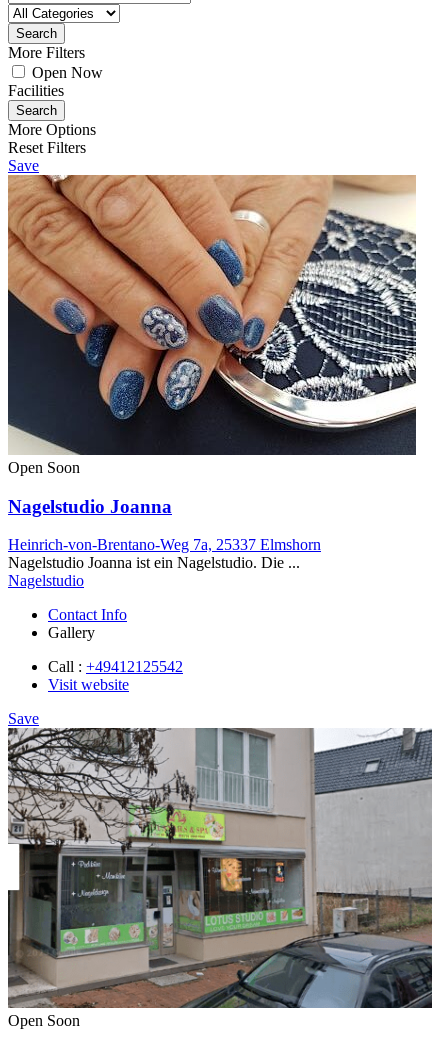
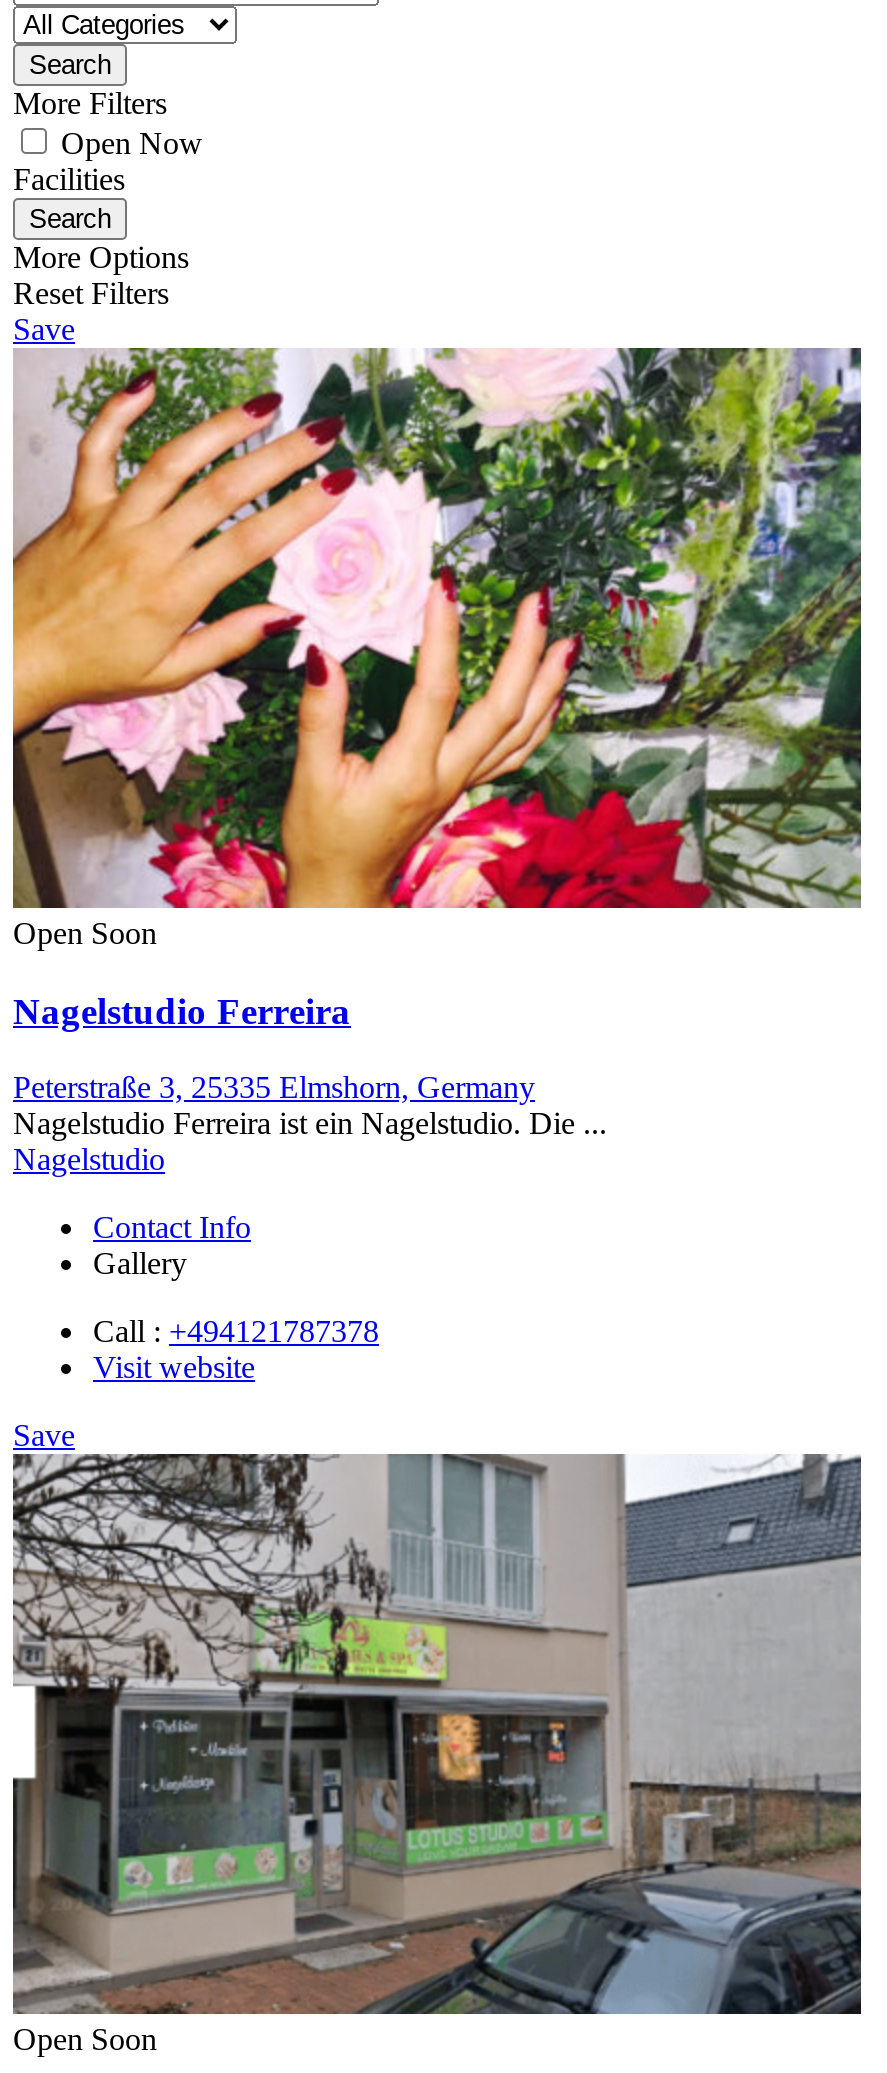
[7,174,432,516] [image] | Nagelstudio Joanna -> [11,346,863,1031] [image] | Nagelstudio Ferreira
[8,536,321,571] Heinrich-von-Brentano-Weg 7a, 25337 Elmshorn | Nagelstudio Joanna ist ein Nagelstudio. Die ... -> [13,1070,607,1140] Peterstraße 3, 25335 Elmshorn, Germany | Nagelstudio Ferreira ist ein Nagelstudio. Die ...
[48,658,183,675] Call : +49412125542 -> [93,1314,379,1348] Call : +494121787378

